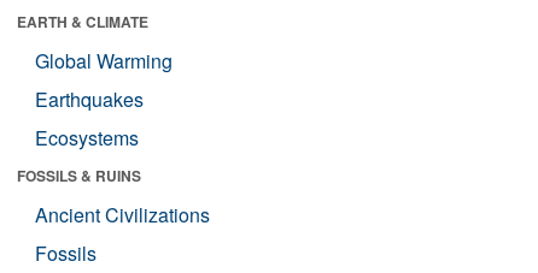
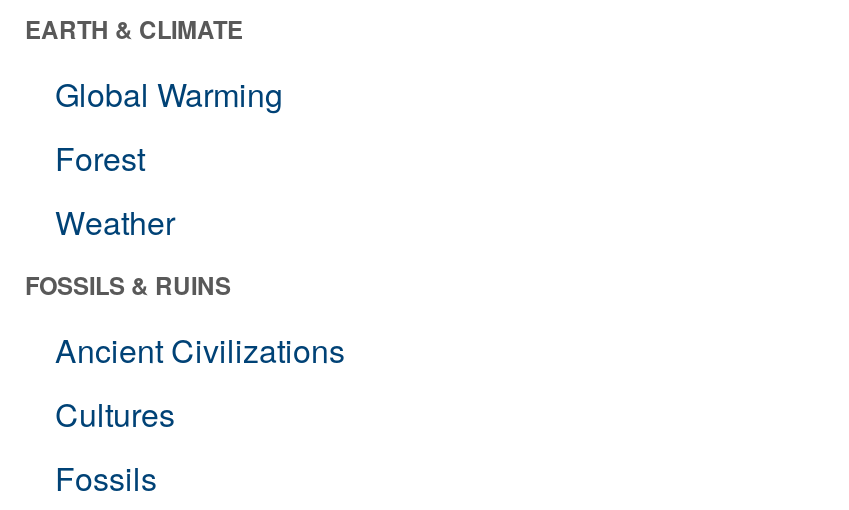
[35,85,144,151] Earthquakes | Ecosystems -> [55,135,175,245] Forest | Weather
none -> [55,391,175,437] Cultures

